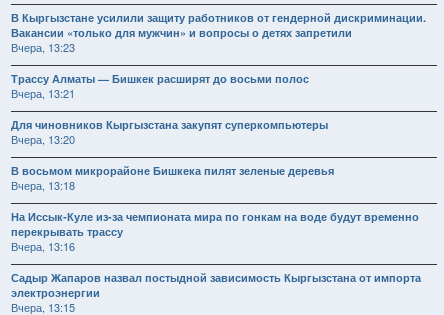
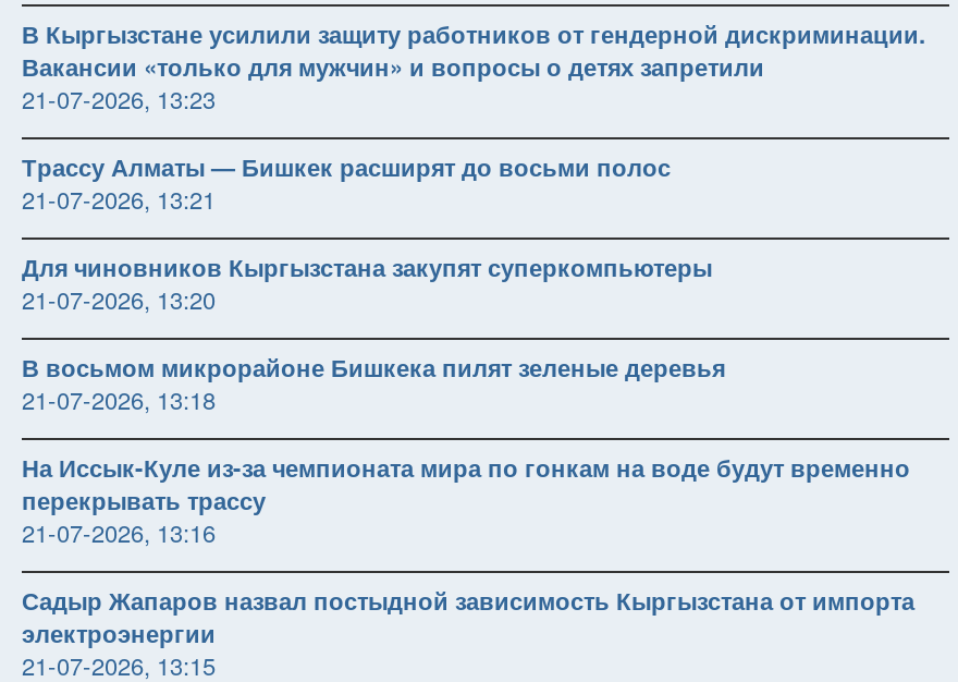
[11,39,75,55] Вчера, 13:23 -> [22,80,216,115] 21-07-2026, 13:23
[11,85,75,101] Вчера, 13:21 -> [22,180,216,215] 21-07-2026, 13:21
[11,131,75,147] Вчера, 13:20 -> [22,281,216,316] 21-07-2026, 13:20
[11,177,75,193] Вчера, 13:18 -> [22,381,216,416] 21-07-2026, 13:18
[11,238,75,254] Вчера, 13:16 -> [22,514,216,549] 21-07-2026, 13:16
[11,299,75,315] Вчера, 13:15 -> [22,647,216,682] 21-07-2026, 13:15

